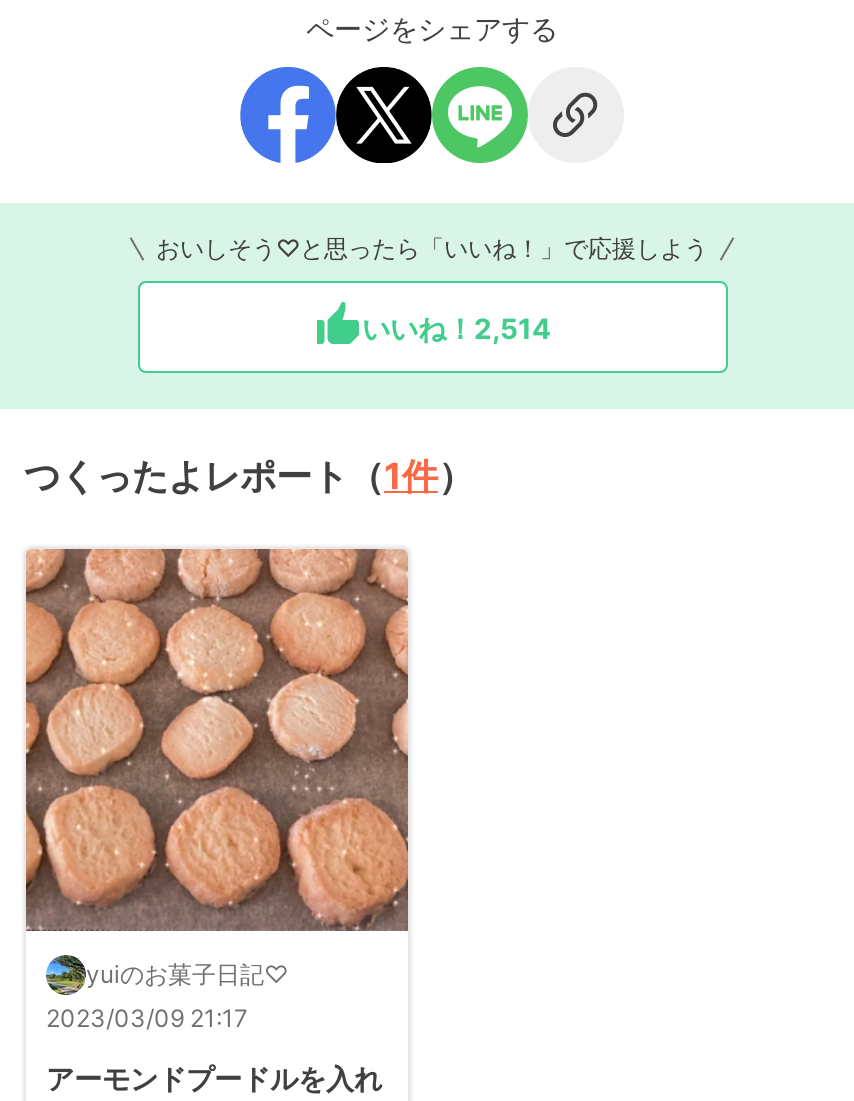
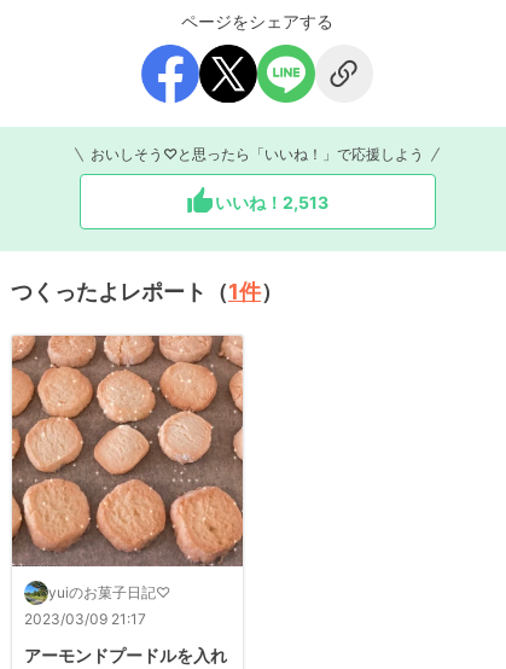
[362,310,550,344] いいね！2,514 -> [215,191,328,212] いいね！2,513

